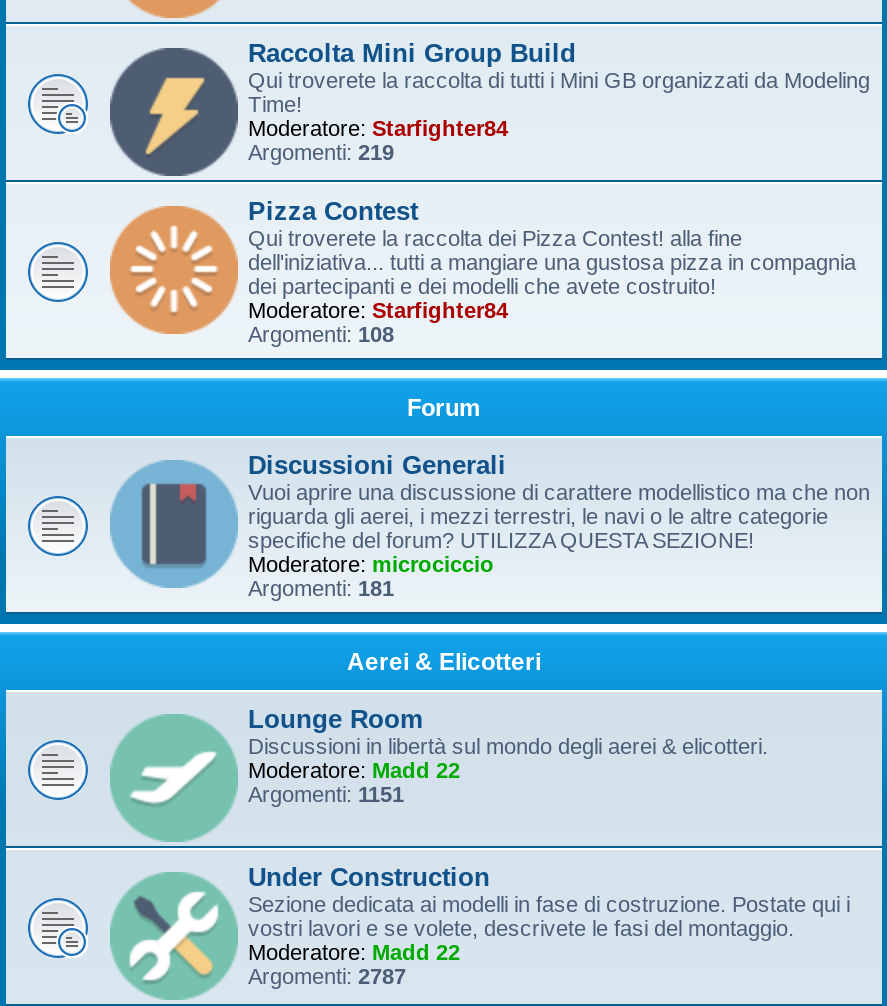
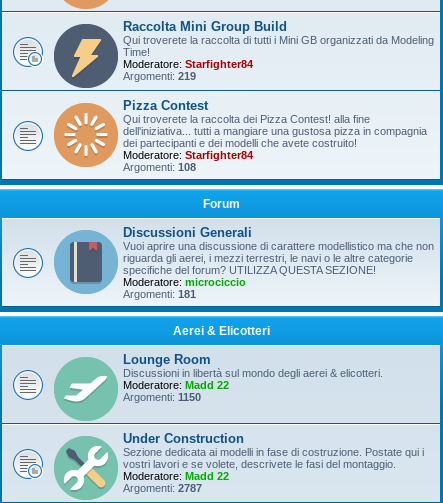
[248,782,404,806] Argomenti: 1151 -> [123,391,201,403] Argomenti: 1150

